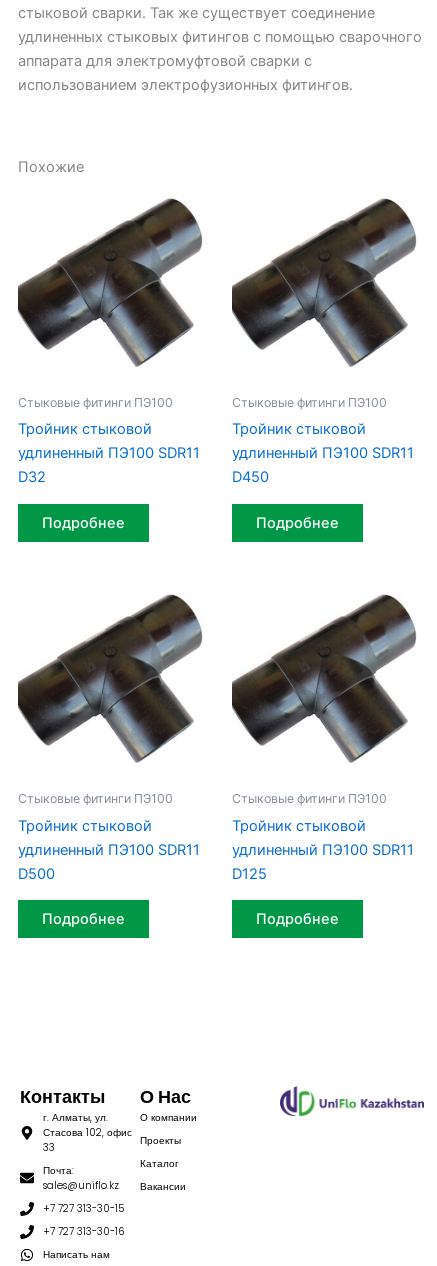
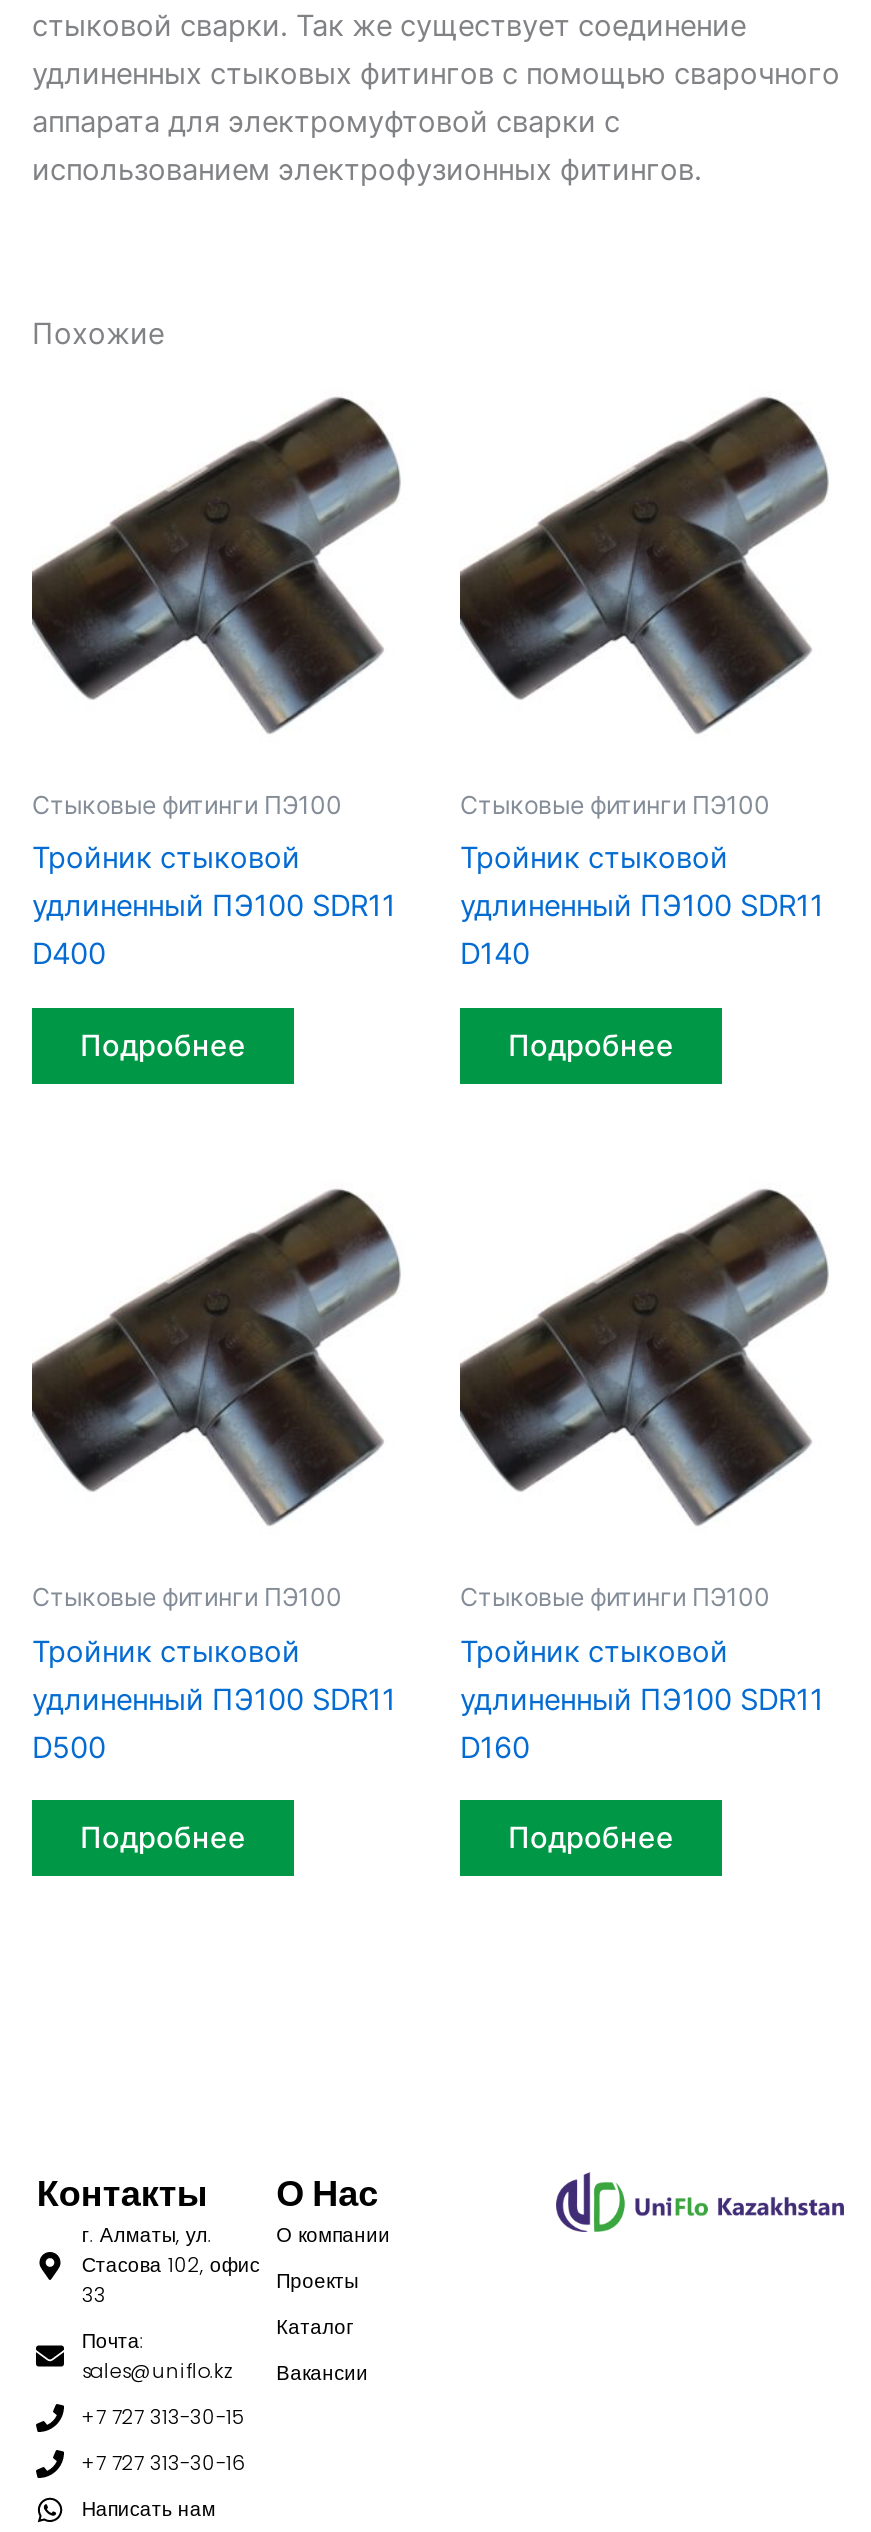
[18,468,46,486] D32 -> [32,937,106,973] D400
[232,468,269,486] D450 -> [460,937,530,973] D140
[232,865,267,883] D125 -> [460,1729,530,1765] D160

